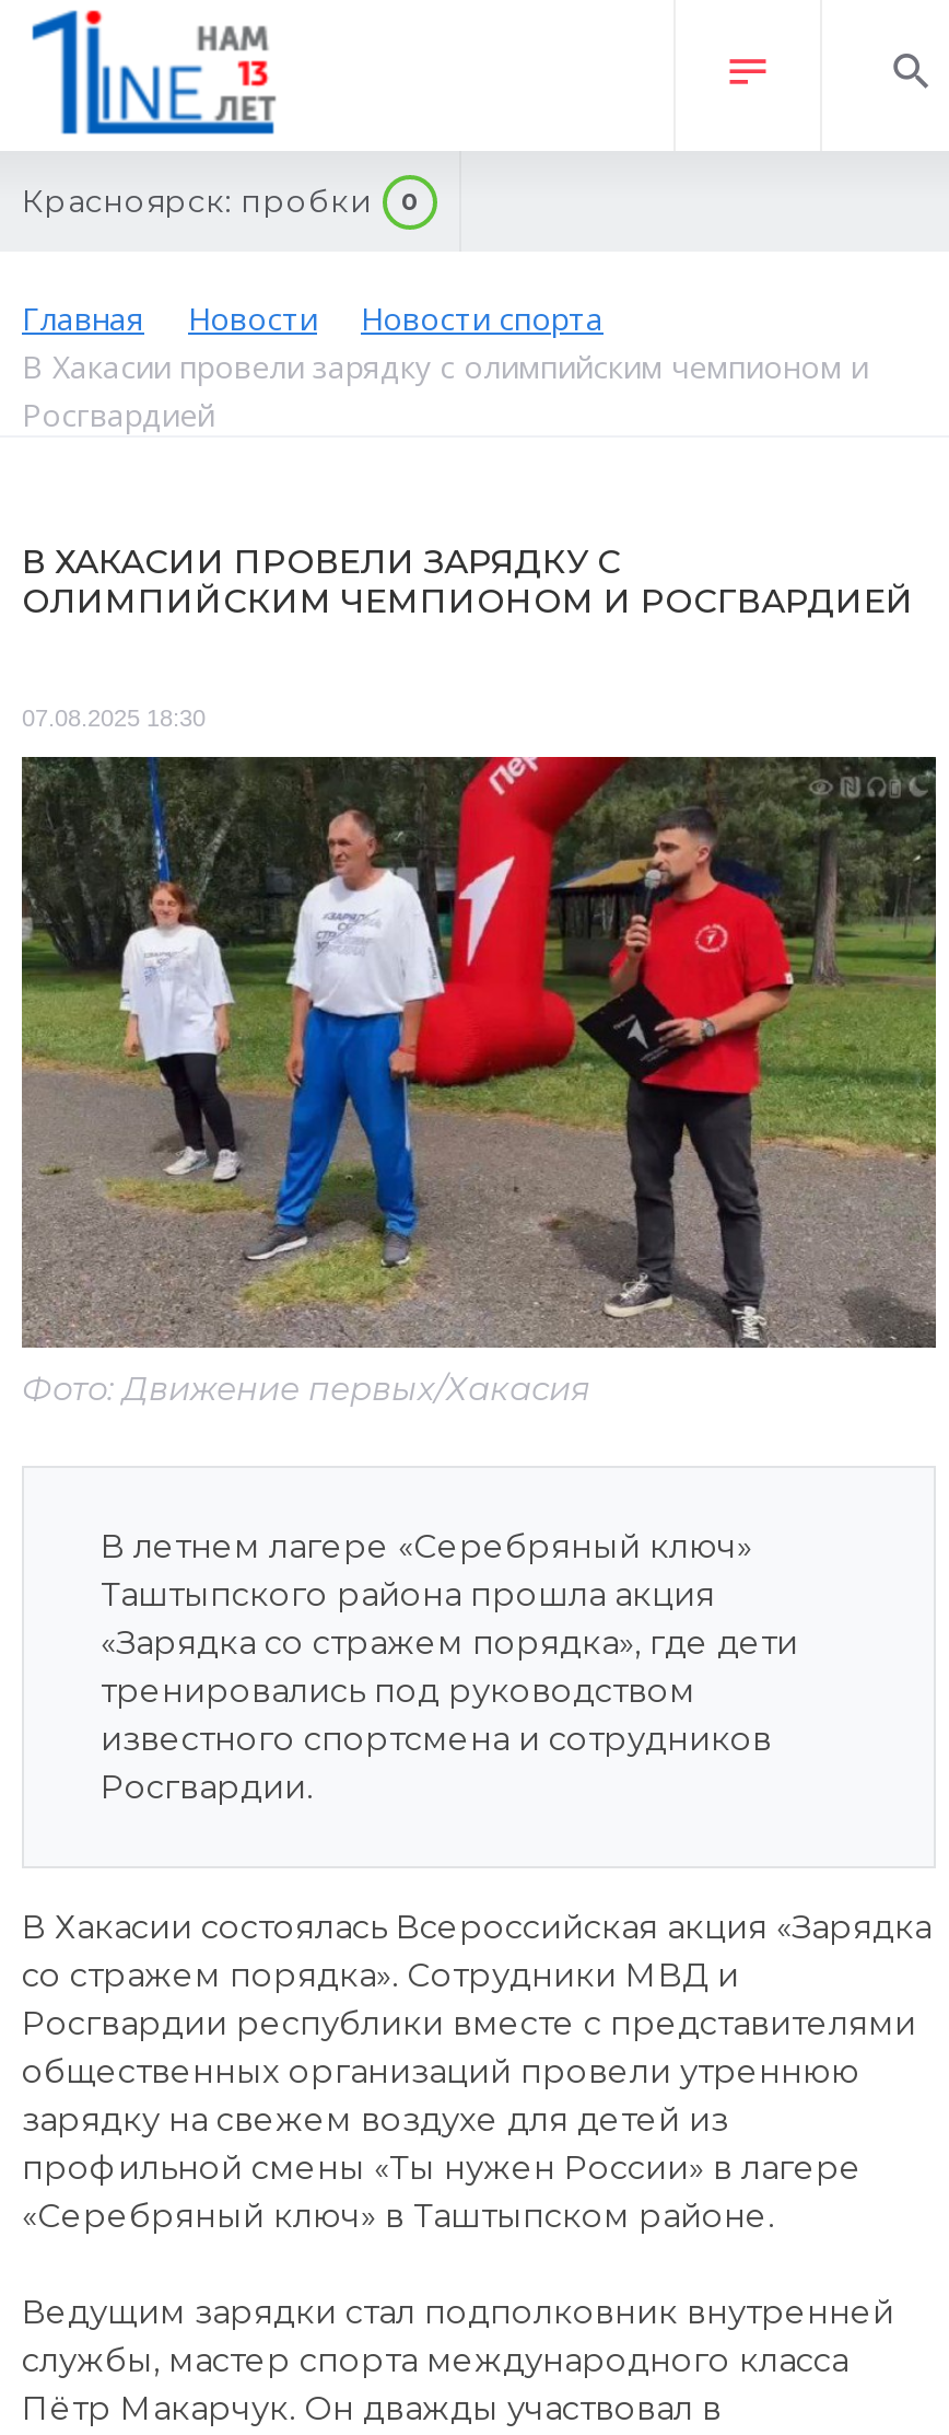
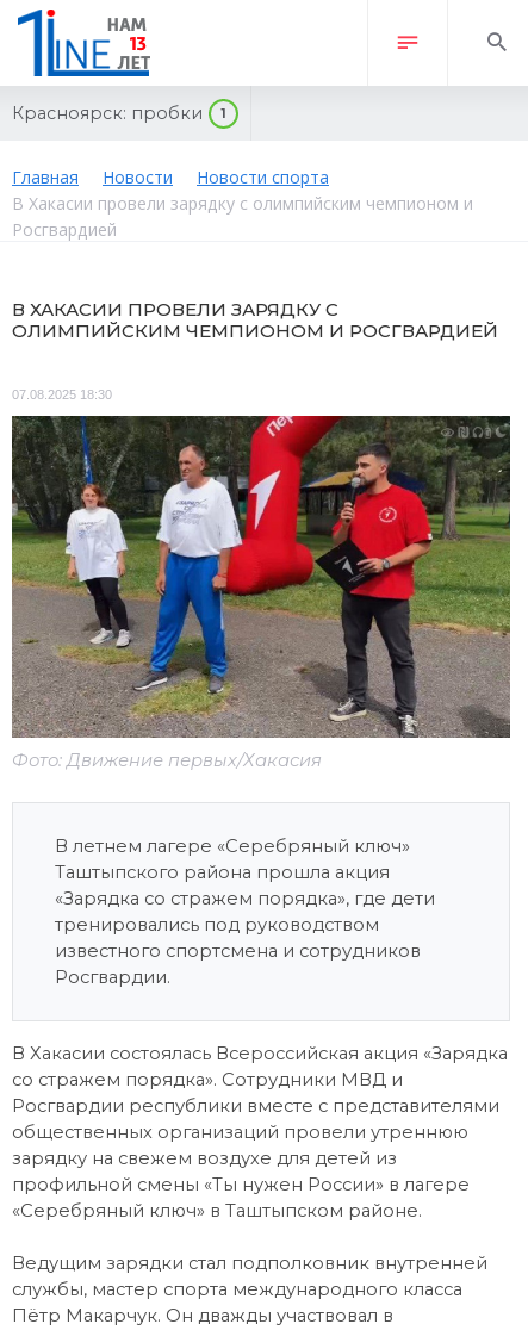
[22,180,419,220] Красноярск: пробки 0 -> [12,102,226,123] Красноярск: пробки 1

